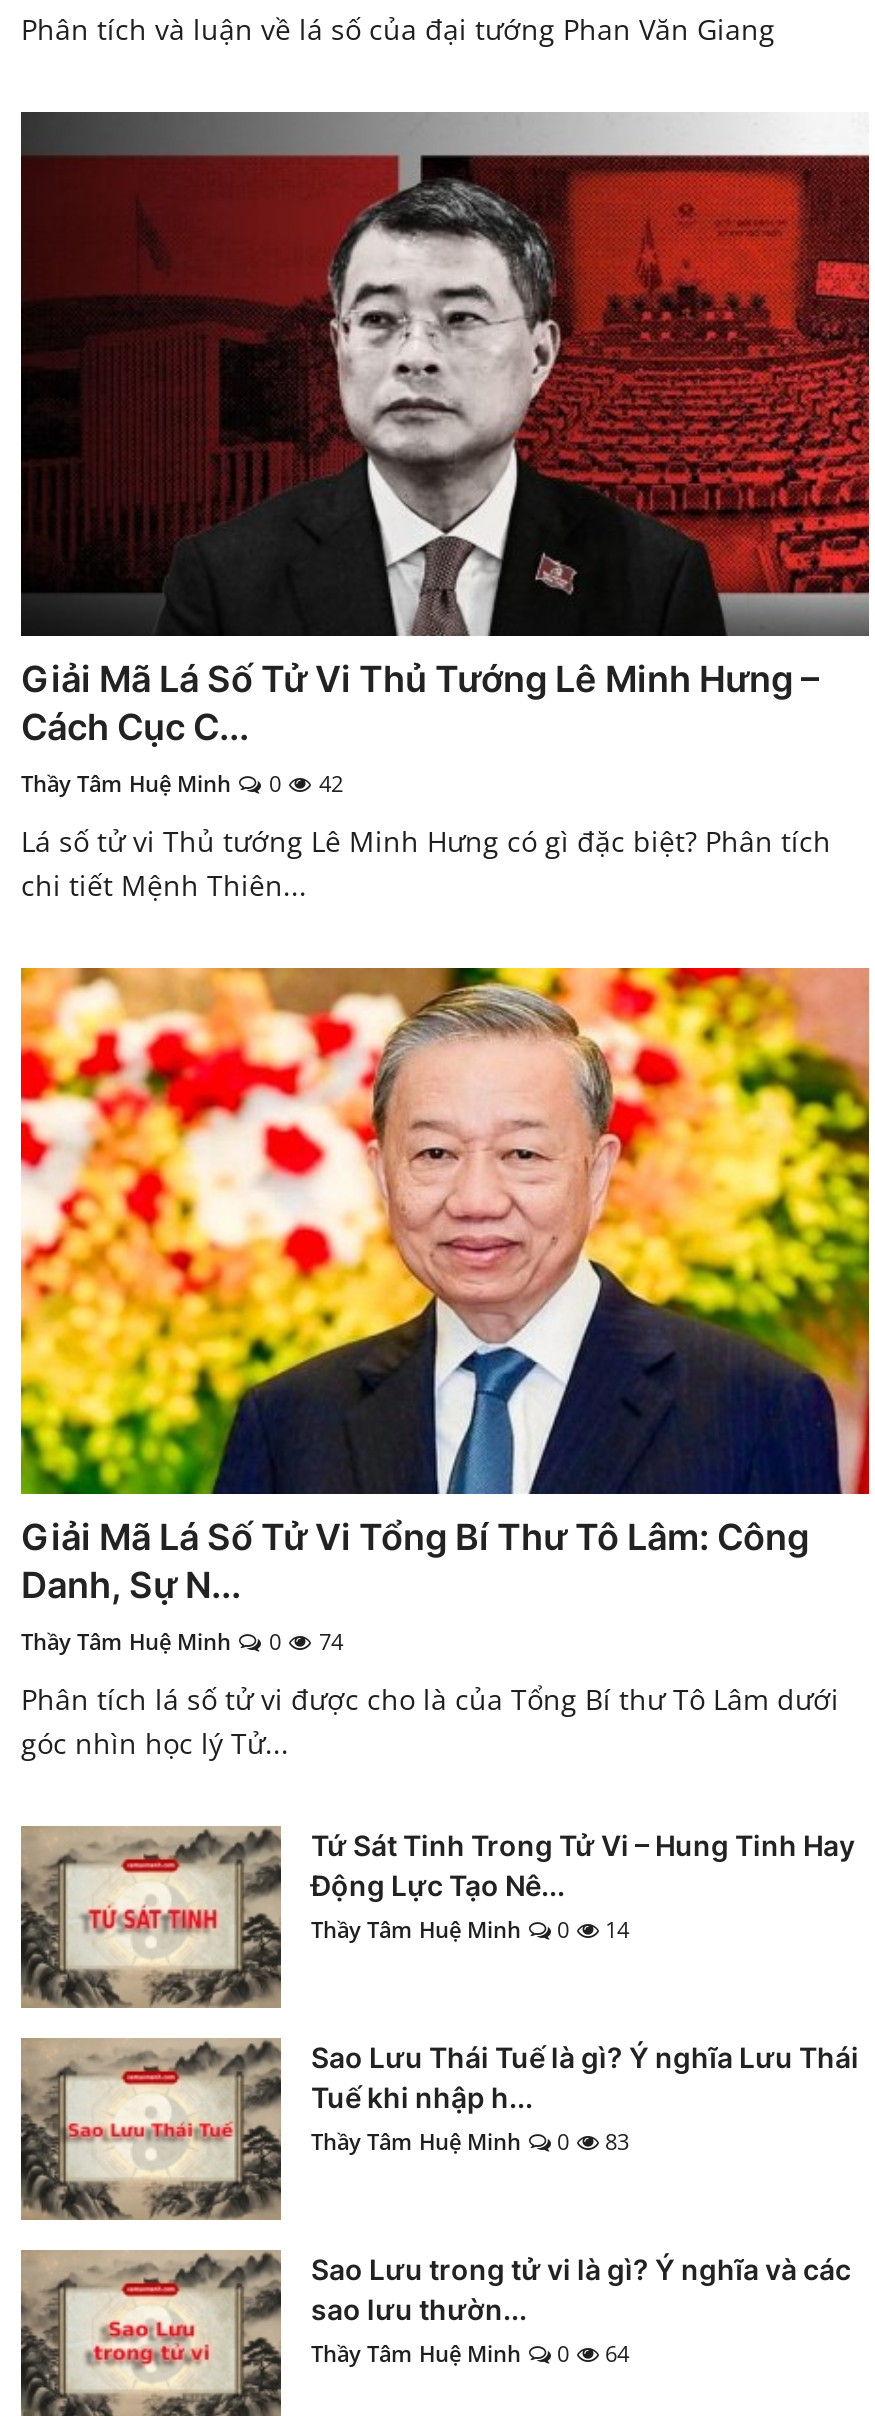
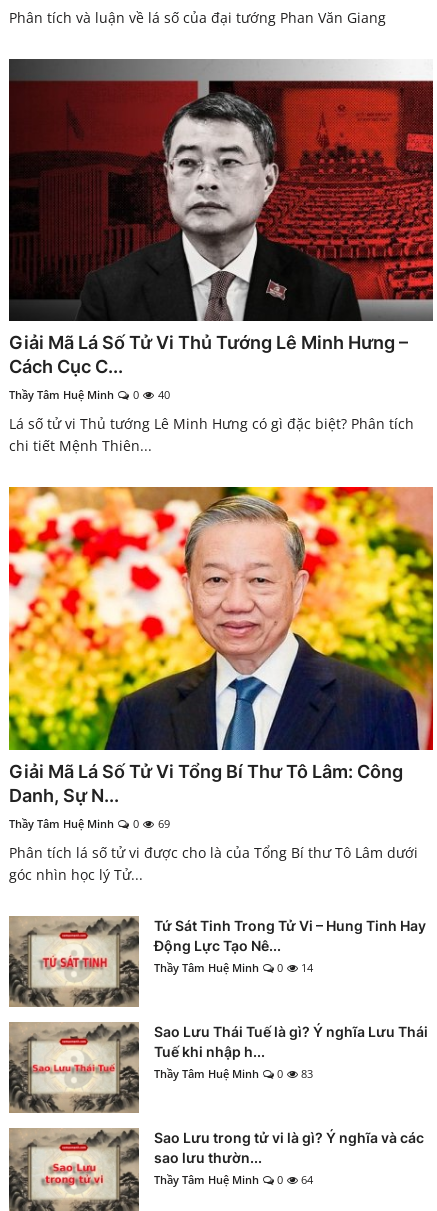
[21,769,343,799] Thầy Tâm Huệ Minh 0 42 -> [9,387,170,402] Thầy Tâm Huệ Minh 0 40
[21,1626,343,1656] Thầy Tâm Huệ Minh 0 74 -> [9,816,170,831] Thầy Tâm Huệ Minh 0 69

